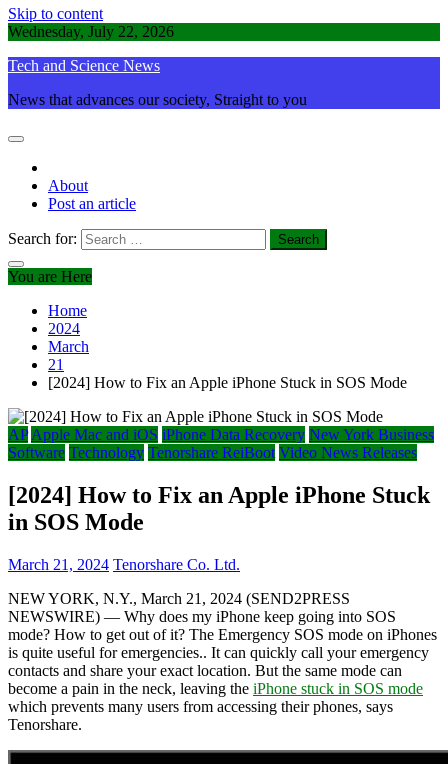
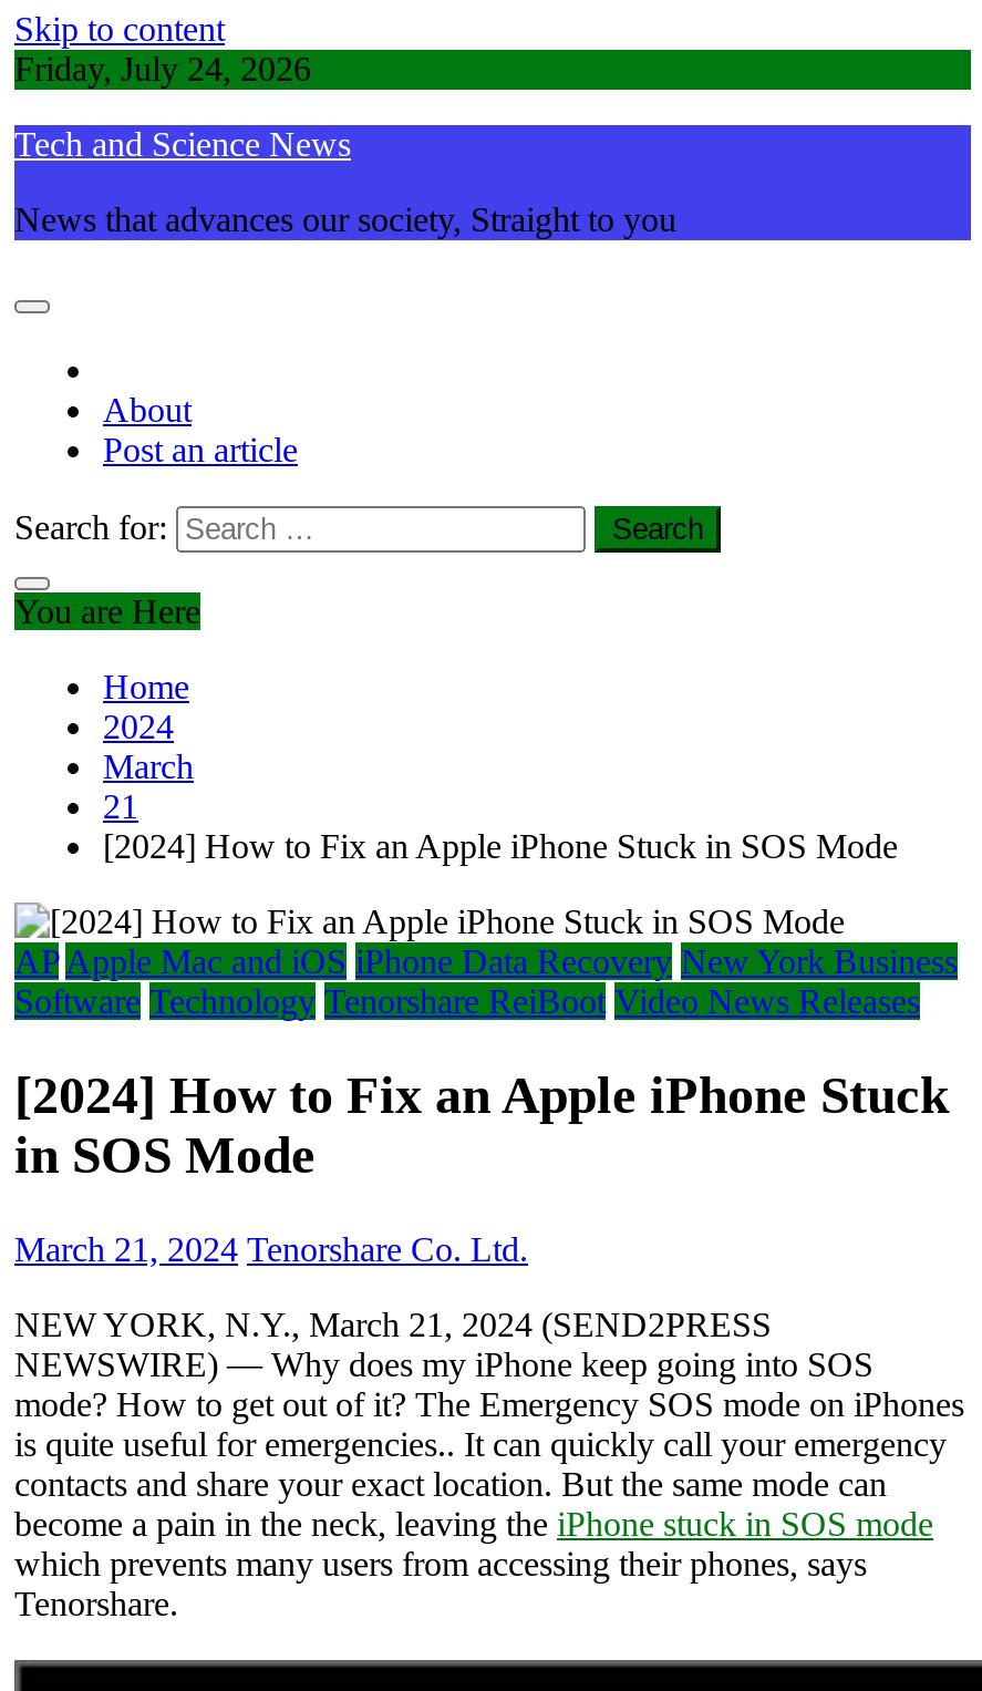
[8,23,174,40] Wednesday, July 22, 2026 -> [14,50,311,87] Friday, July 24, 2026

